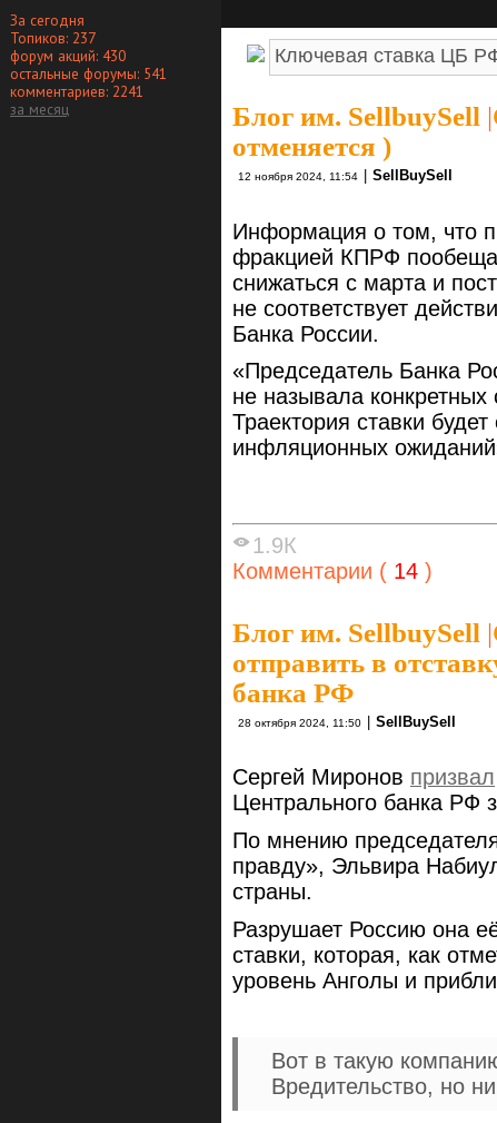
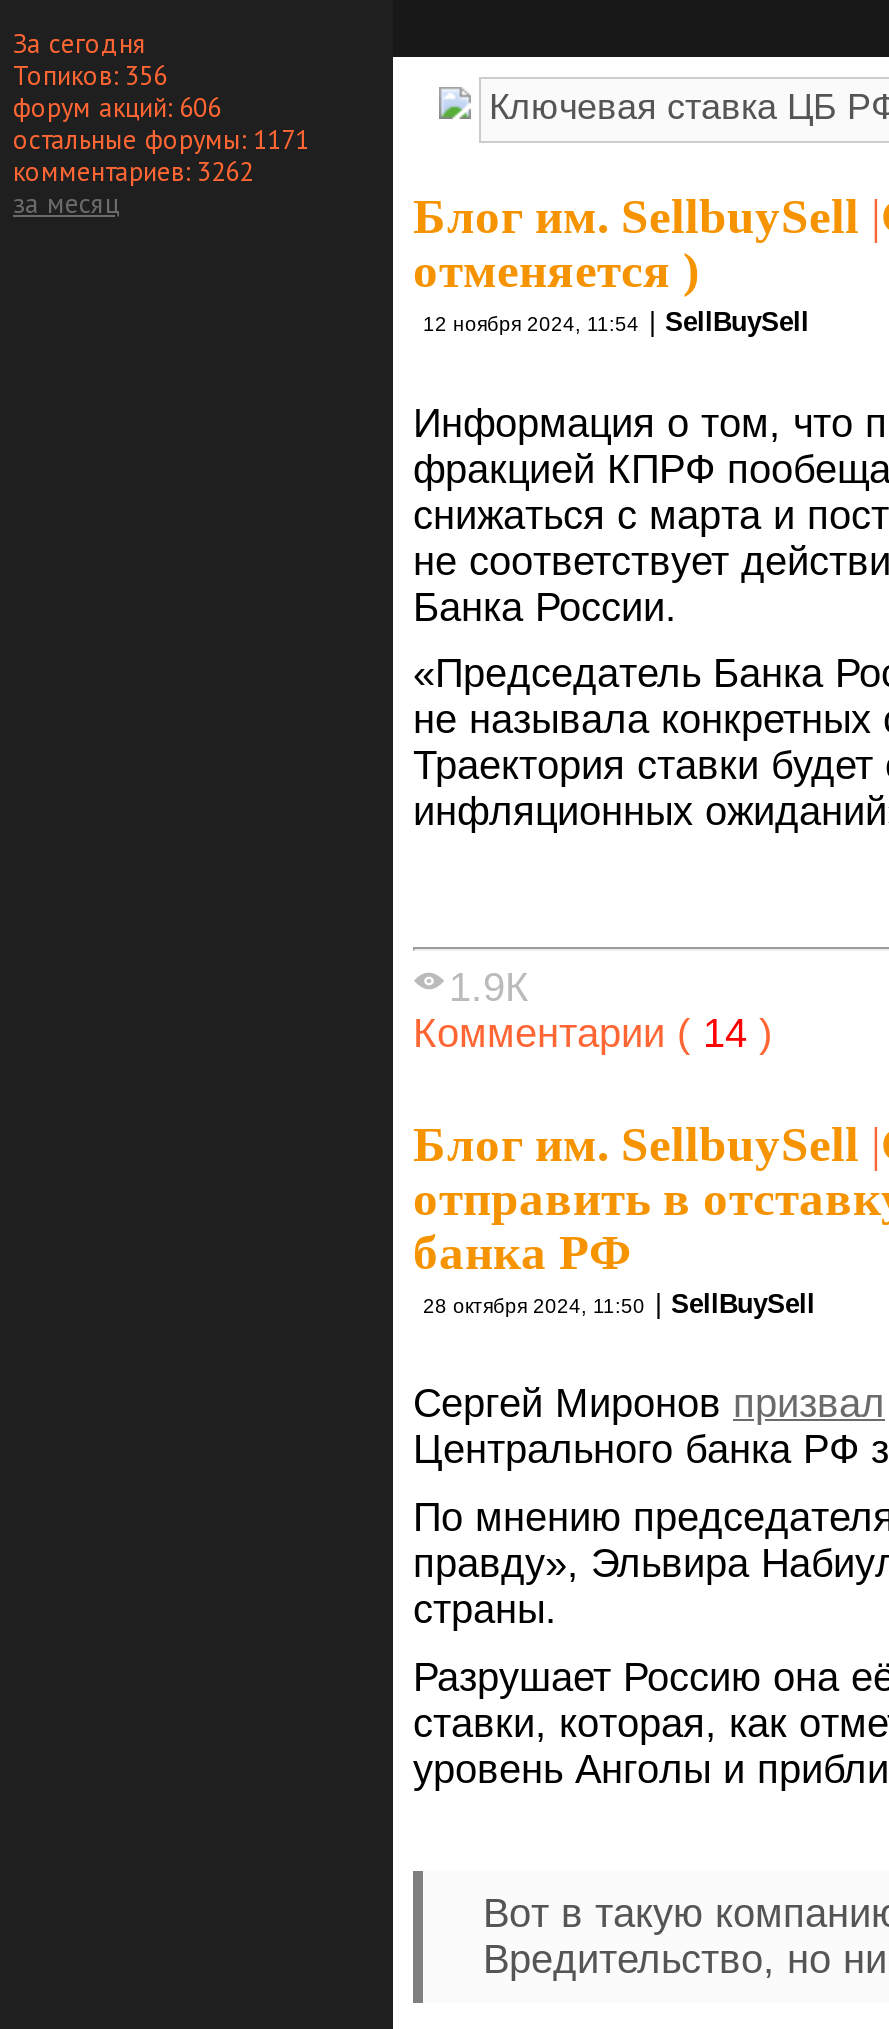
[10,28,96,48] Топиков: 237 -> [13,58,167,94] Топиков: 356
[10,46,126,66] форум акций: 430 -> [13,90,221,126] форум акций: 606
[10,64,167,84] остальные форумы: 541 -> [13,122,309,158] остальные форумы: 1171
[10,82,143,102] комментариев: 2241 -> [13,154,253,190] комментариев: 3262

